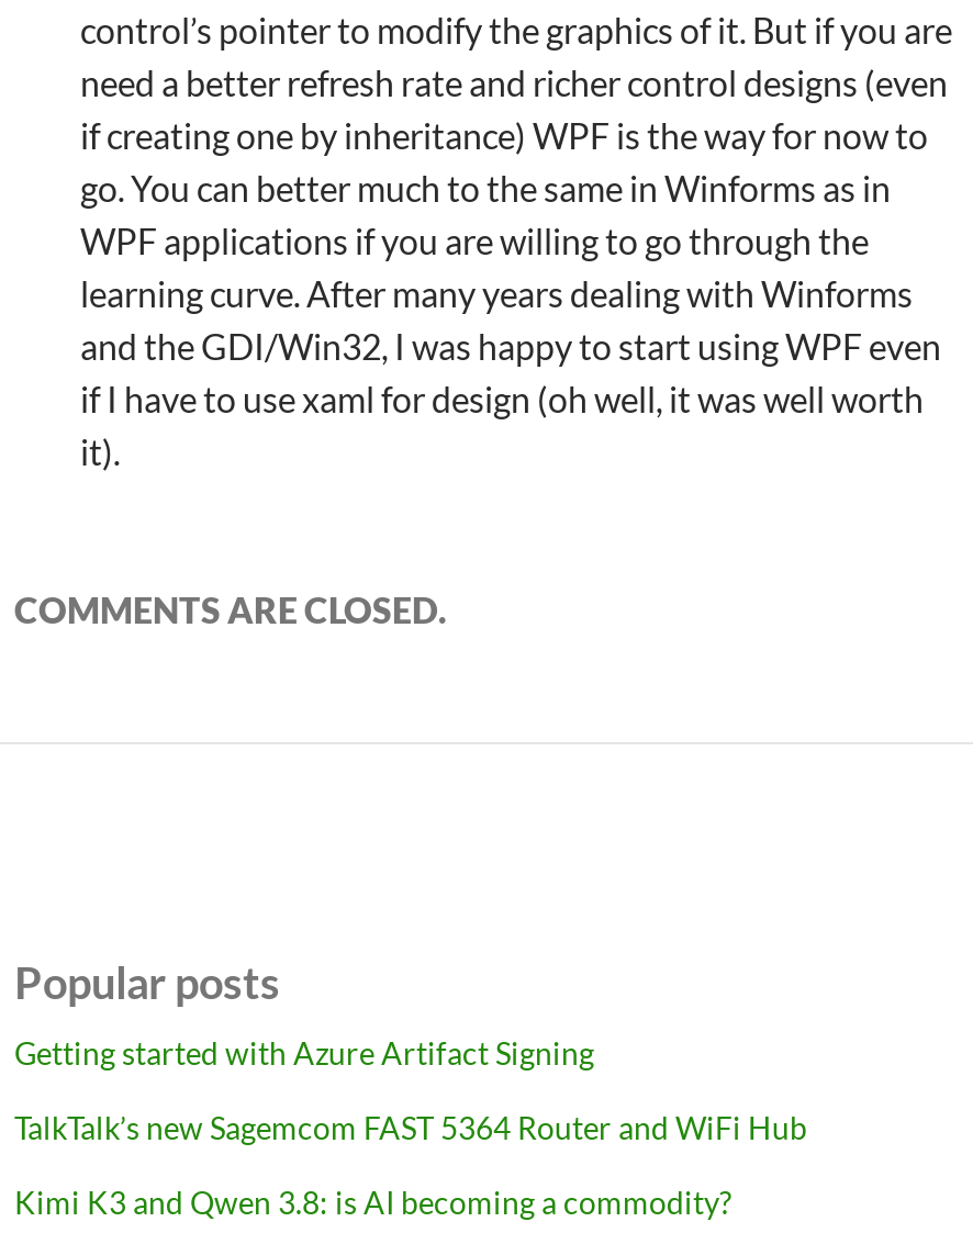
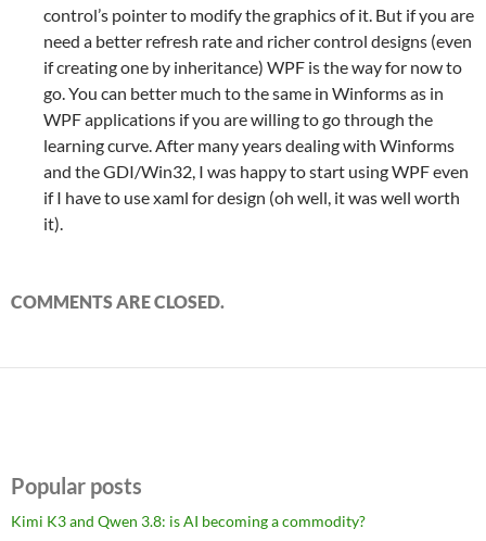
[14,1034,807,1146] Getting started with Azure Artifact Signing | TalkTalk’s new Sagemcom FAST 5364 Router and WiFi Hub -> none

